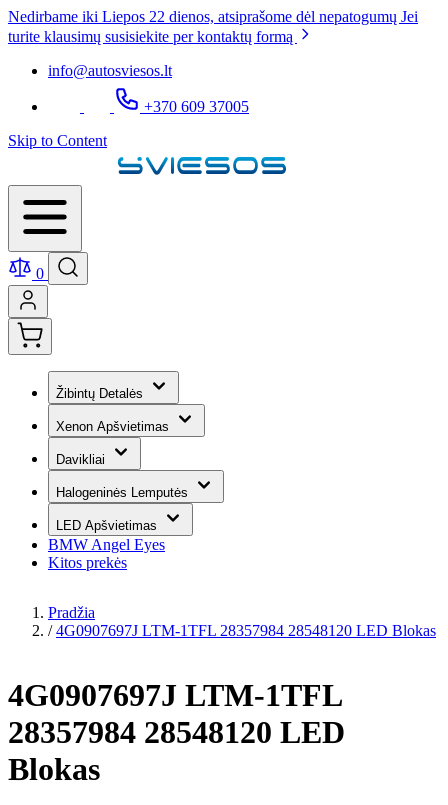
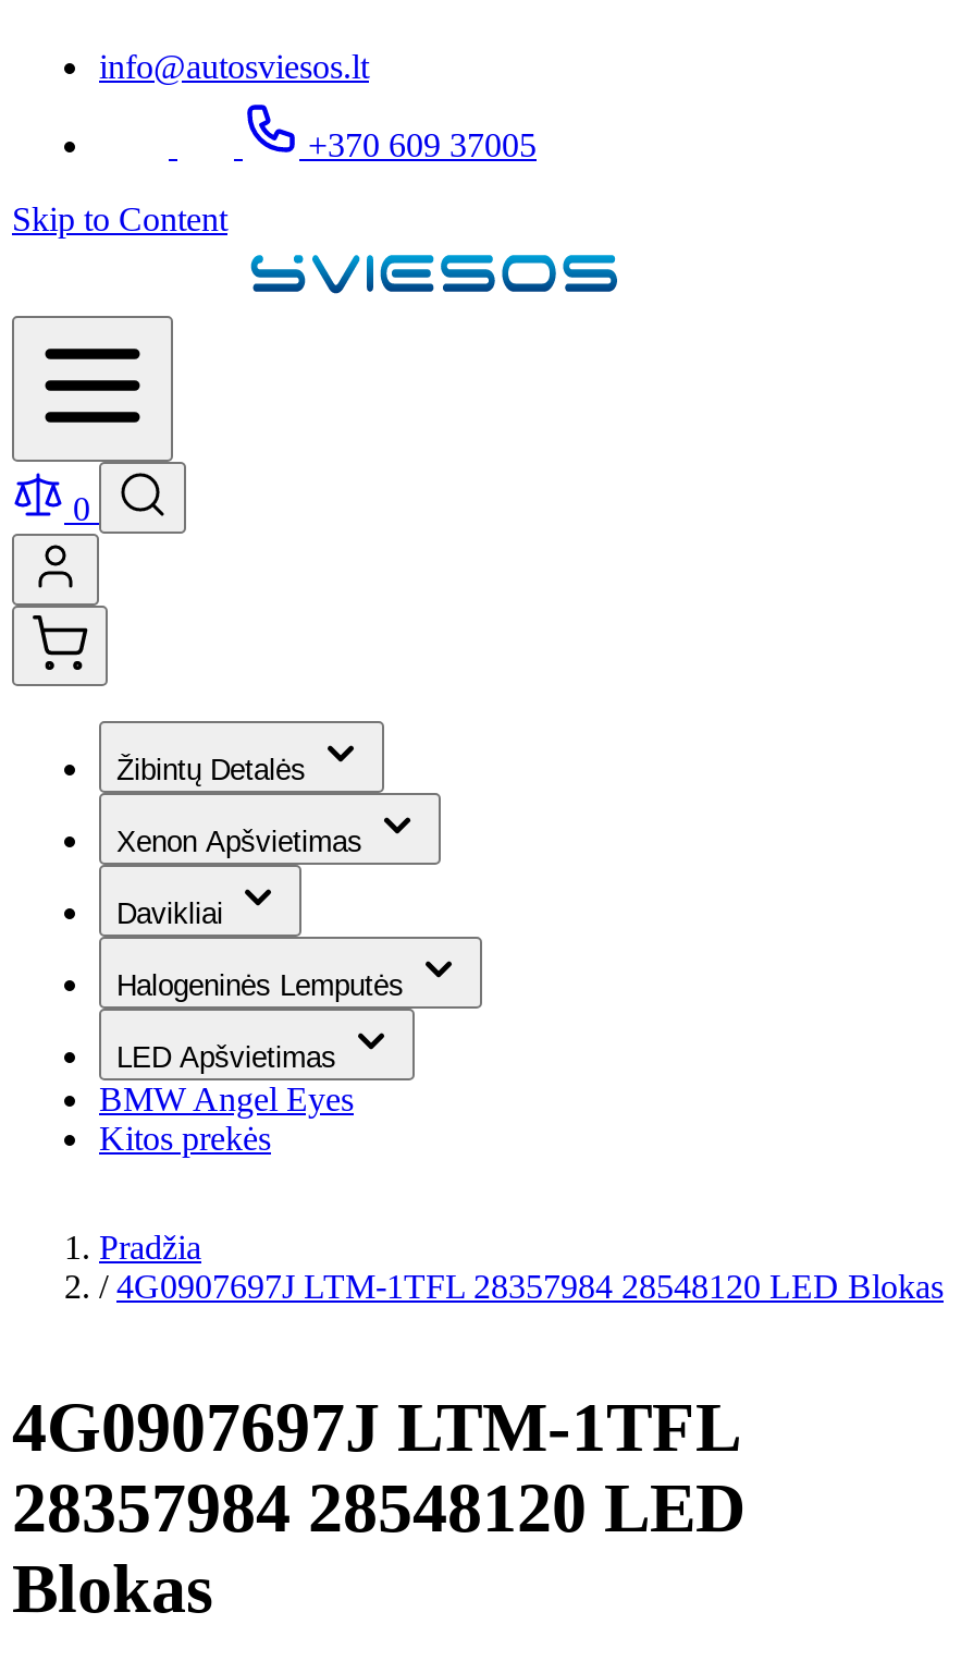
[8,8,418,45] Nedirbame iki Liepos 22 dienos, atsiprašome dėl nepatogumų Jei | turite klausimų susisiekite per kontaktų formą -> none

